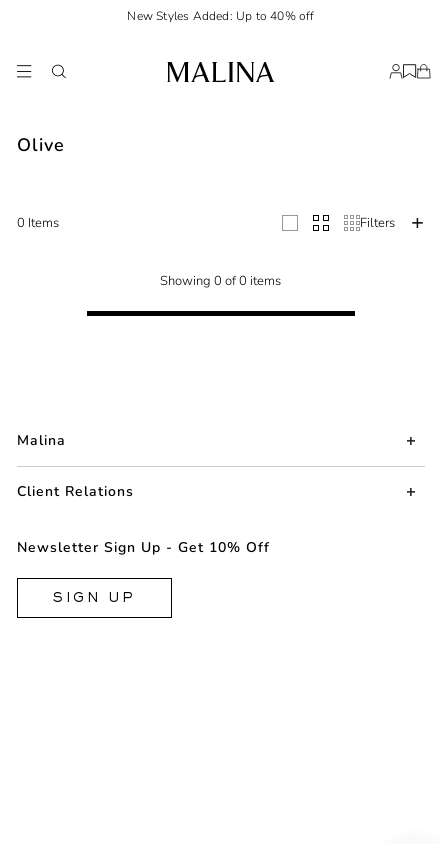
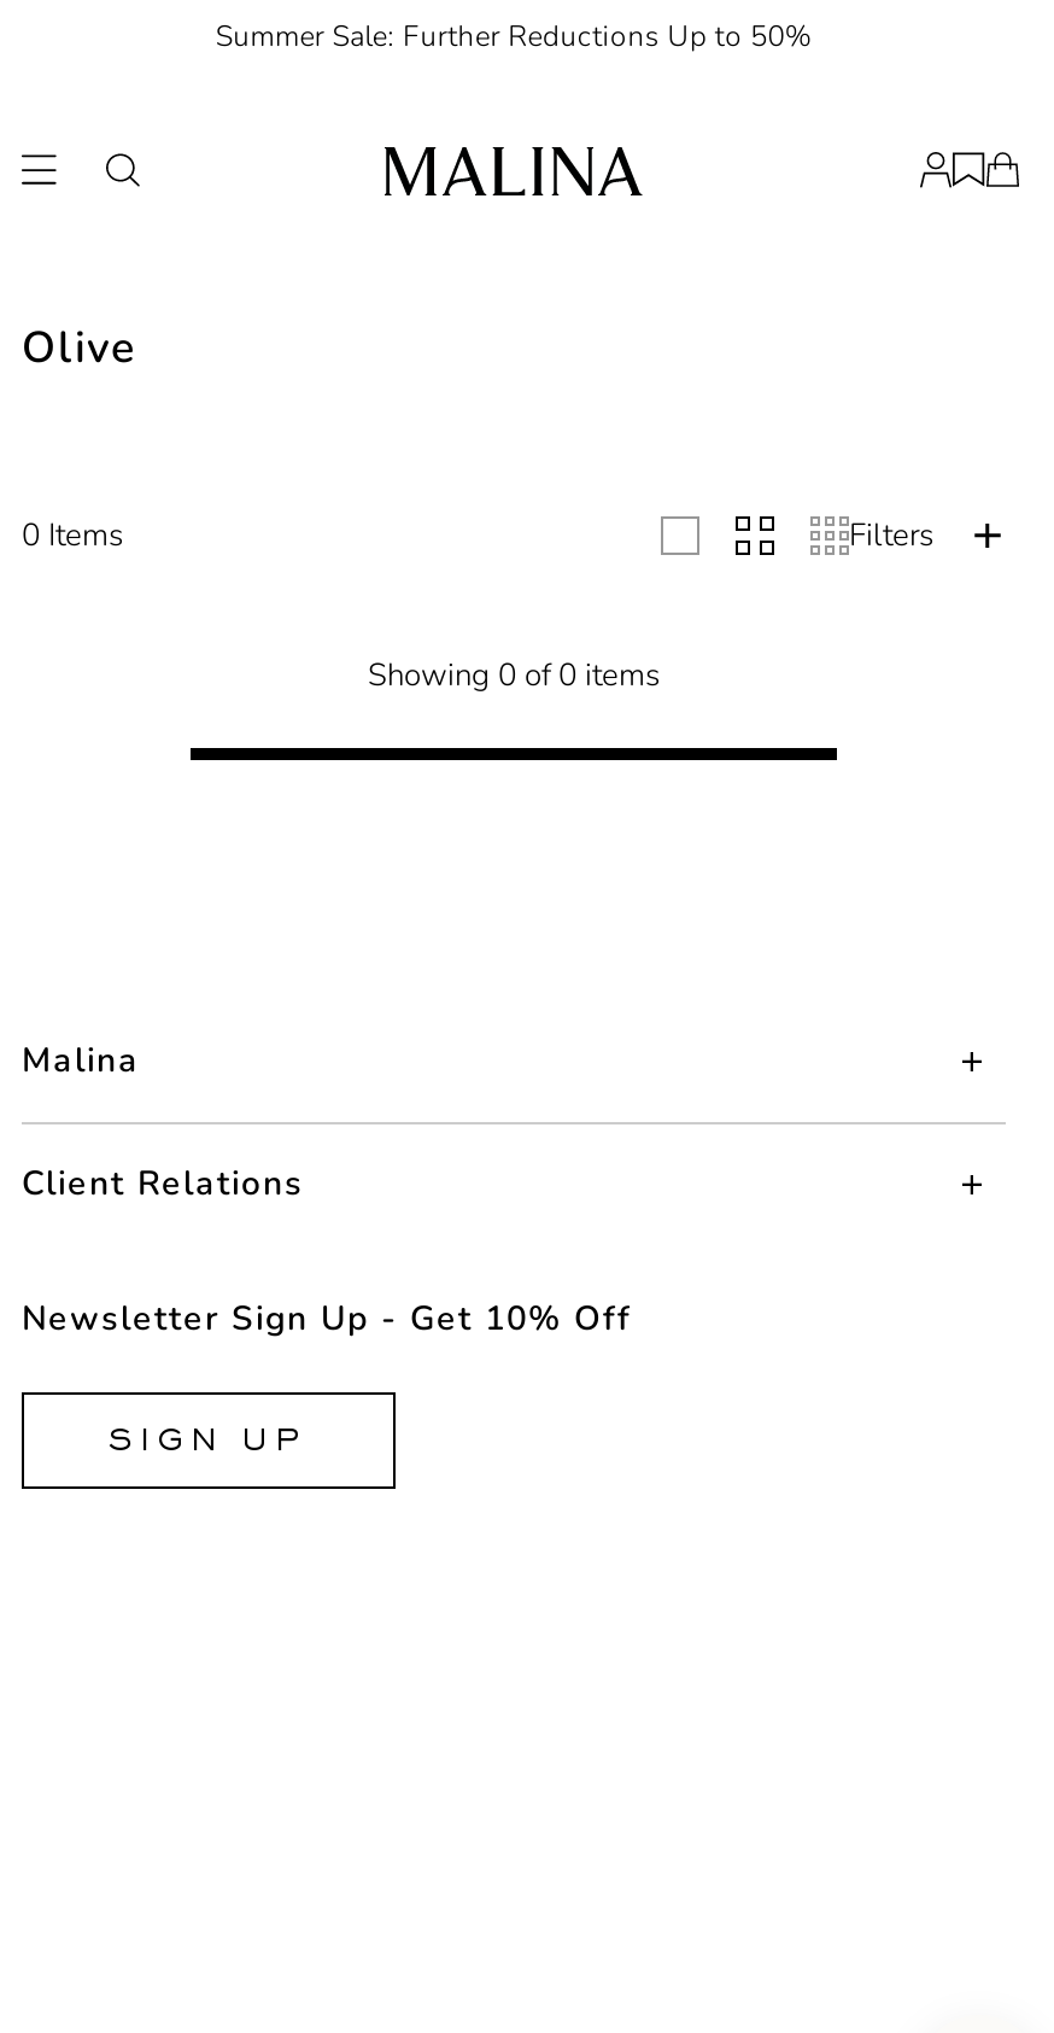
[127,8,315,24] New Styles Added: Up to 40% off -> [216,17,812,56] Summer Sale: Further Reductions Up to 50%

